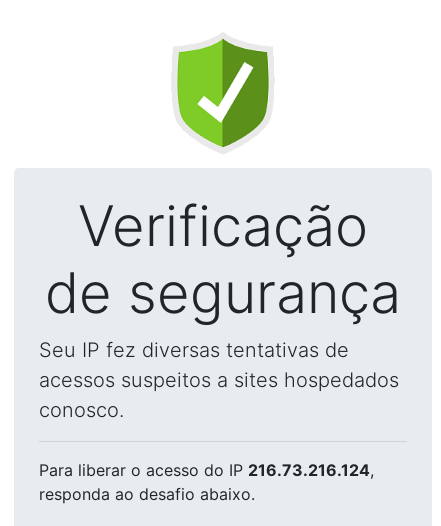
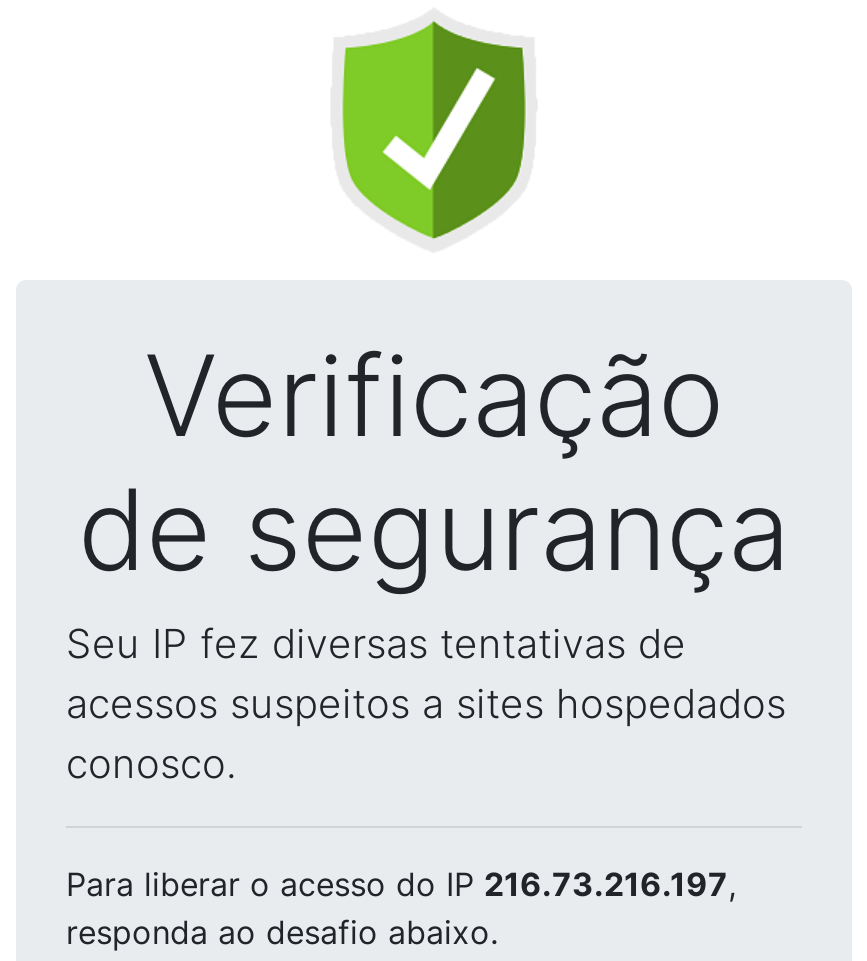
[39,460,374,480] Para liberar o acesso do IP 216.73.216.124, -> [66,864,736,904] Para liberar o acesso do IP 216.73.216.197,

